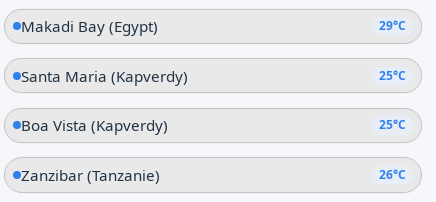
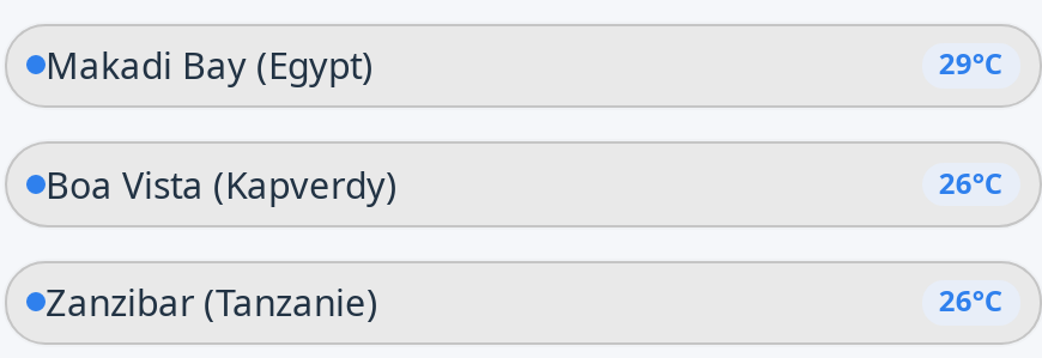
[21,66,406,86] Santa Maria (Kapverdy) | 25°C -> none
[379,116,406,133] 25°C -> [939,162,1003,203] 26°C

